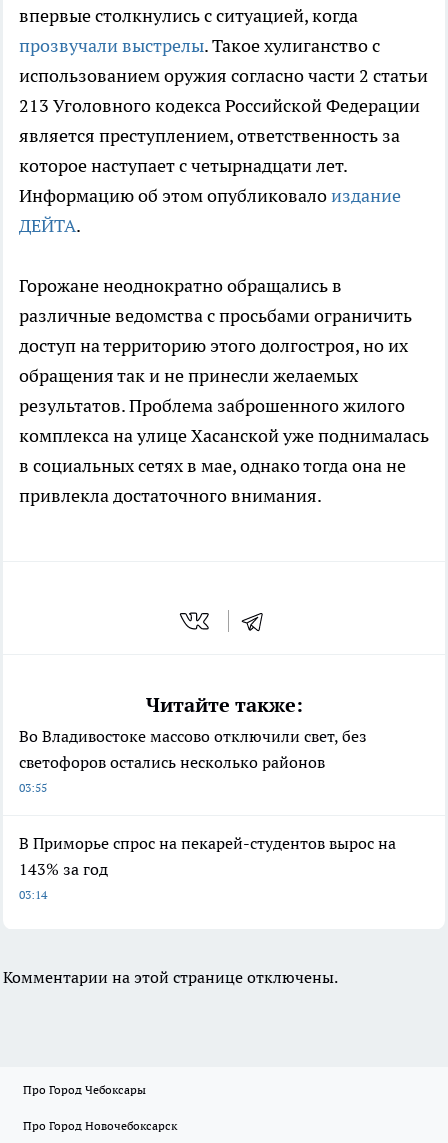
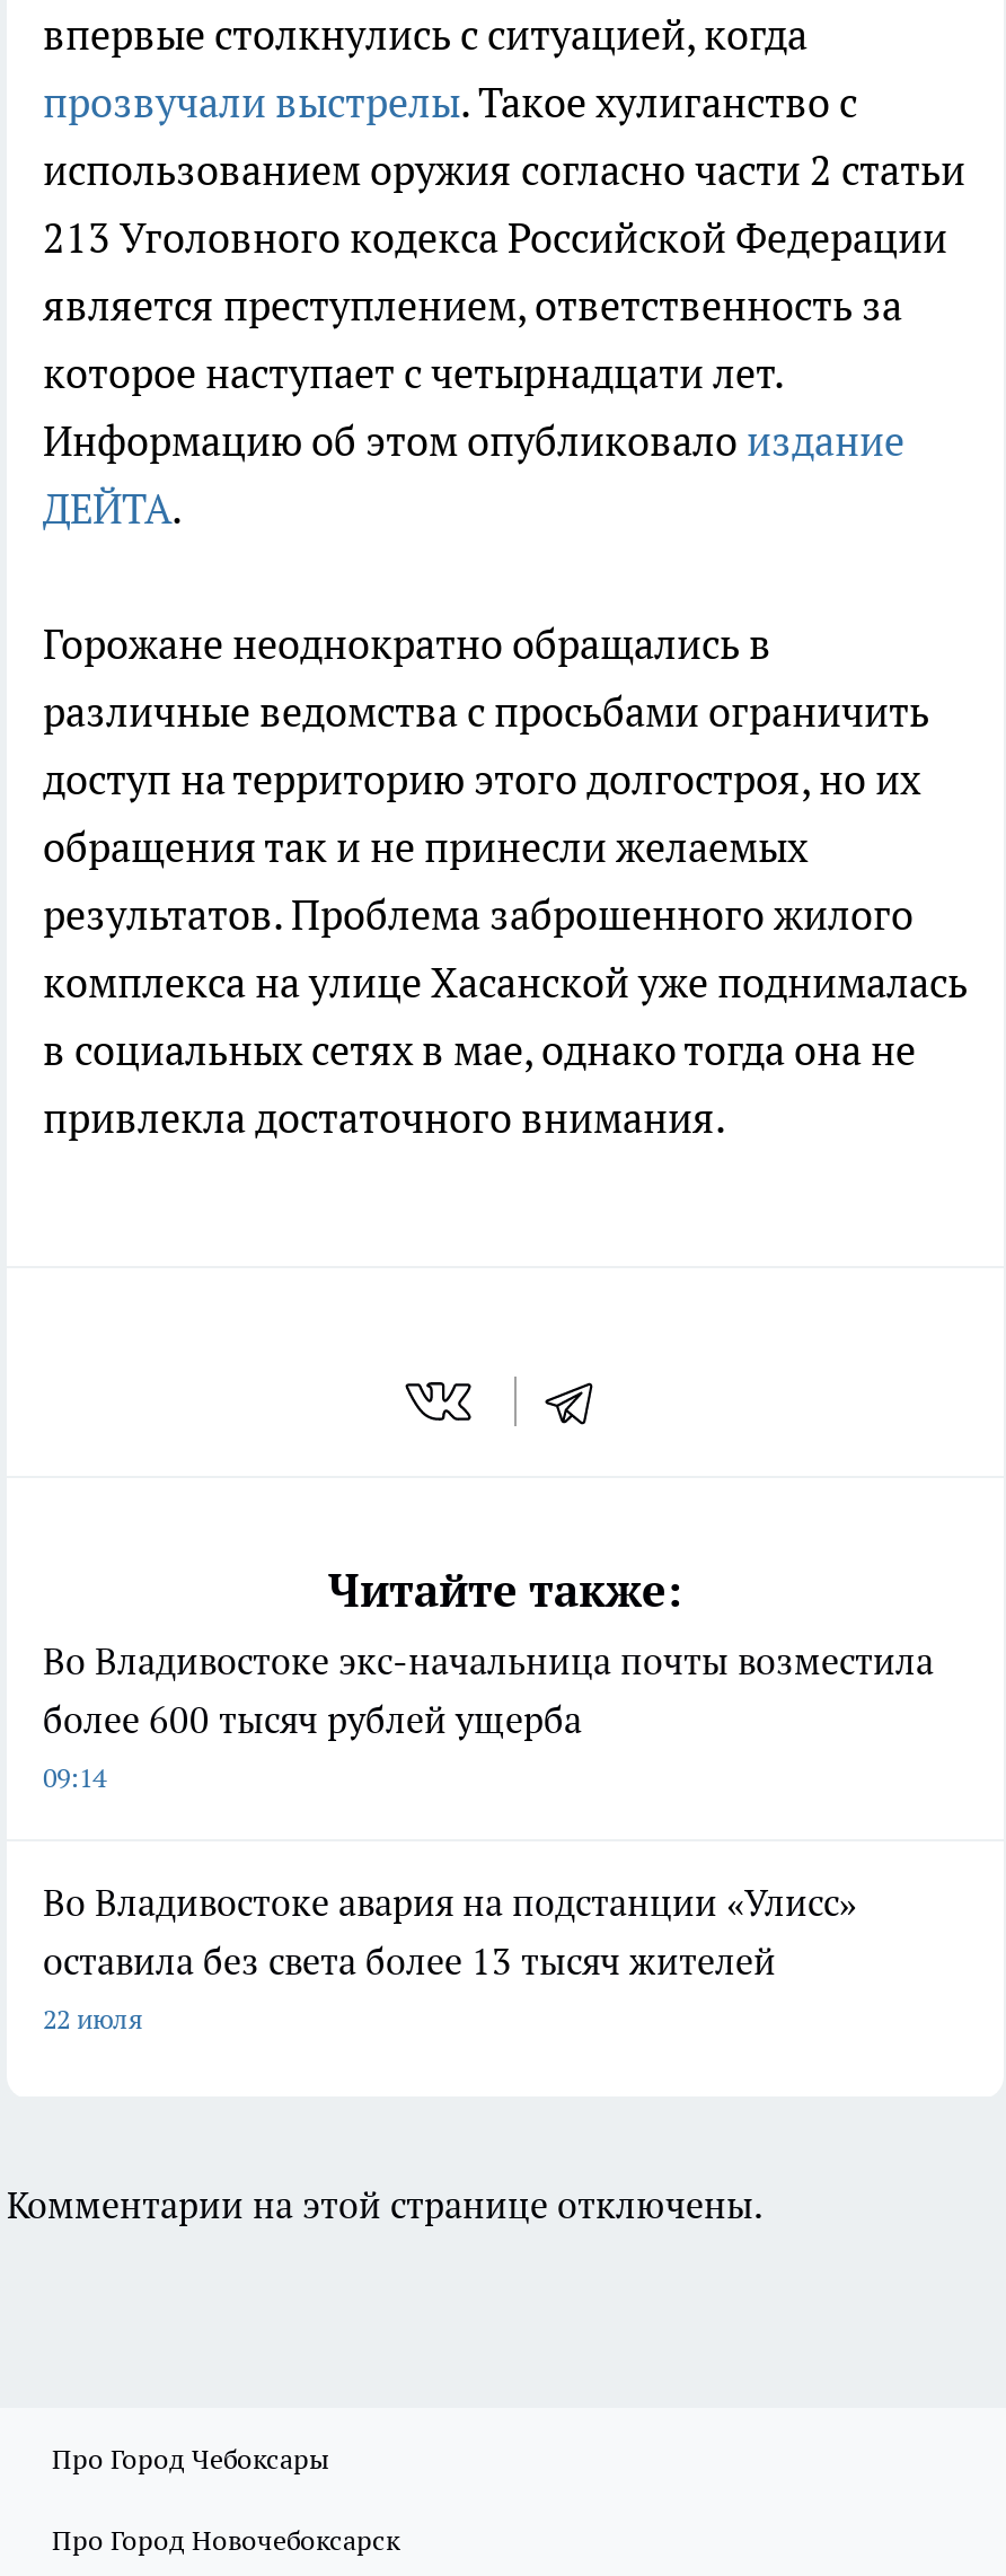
[19,726,367,795] Во Владивостоке массово отключили свет, без | светофоров остались несколько районов | 03:55 -> [43,1638,934,1793] Во Владивостоке экс-начальница почты возместила | более 600 тысяч рублей ущерба | 09:14
[19,833,396,902] В Приморье спрос на пекарей-студентов вырос на | 143% за год | 03:14 -> [43,1879,857,2035] Во Владивостоке авария на подстанции «Улисс» | оставила без света более 13 тысяч жителей | 22 июля

